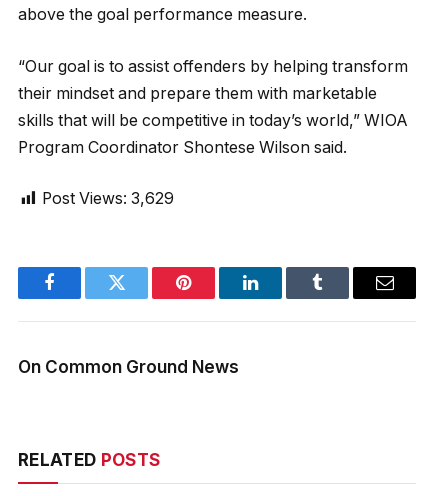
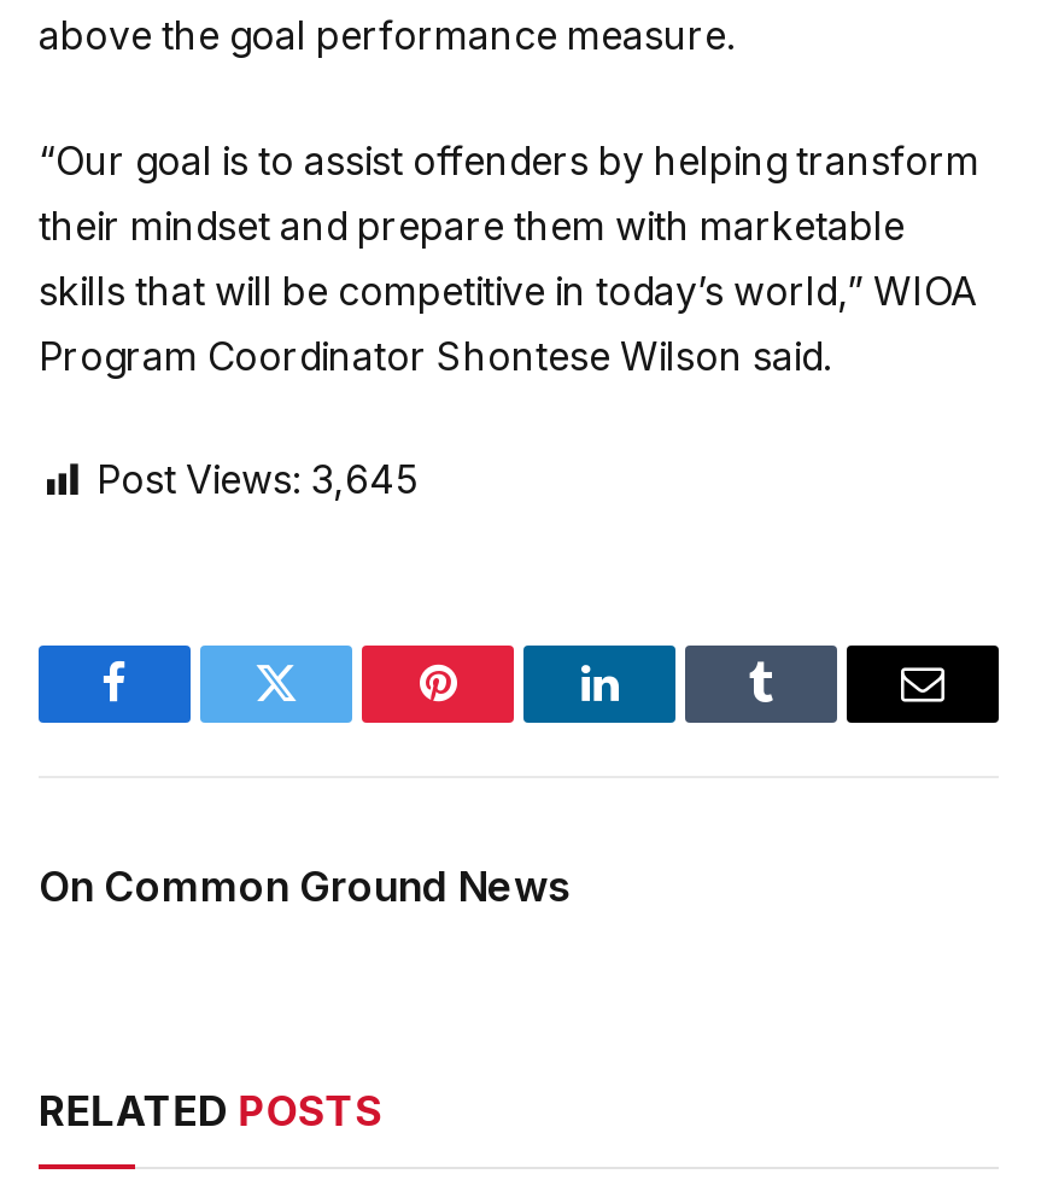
[42,189,174,208] Post Views: 3,629 -> [96,457,417,503] Post Views: 3,645

